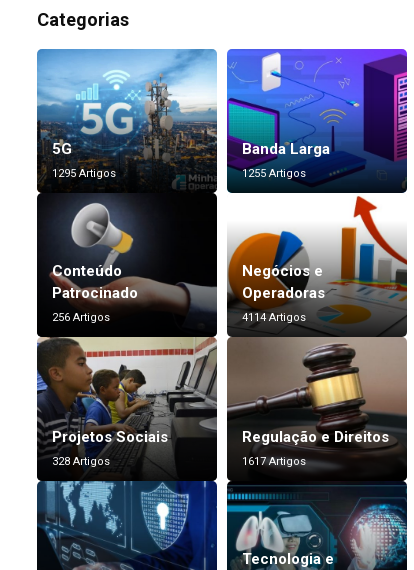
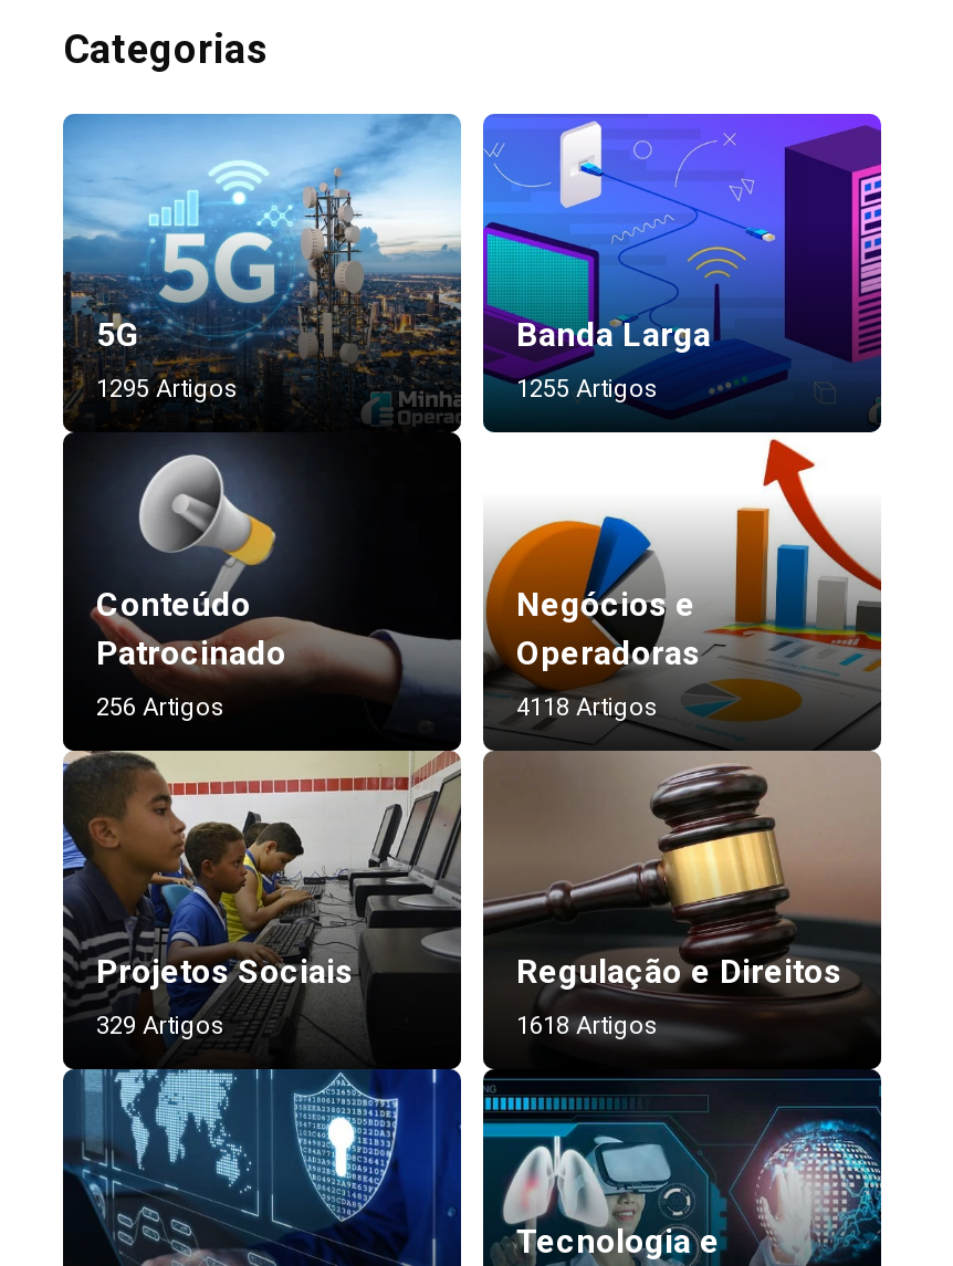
[242,311,306,324] 4114 Artigos -> [516,693,658,722] 4118 Artigos
[52,455,110,468] 328 Artigos -> [96,1011,224,1040] 329 Artigos
[242,455,306,468] 1617 Artigos -> [516,1011,658,1040] 1618 Artigos

